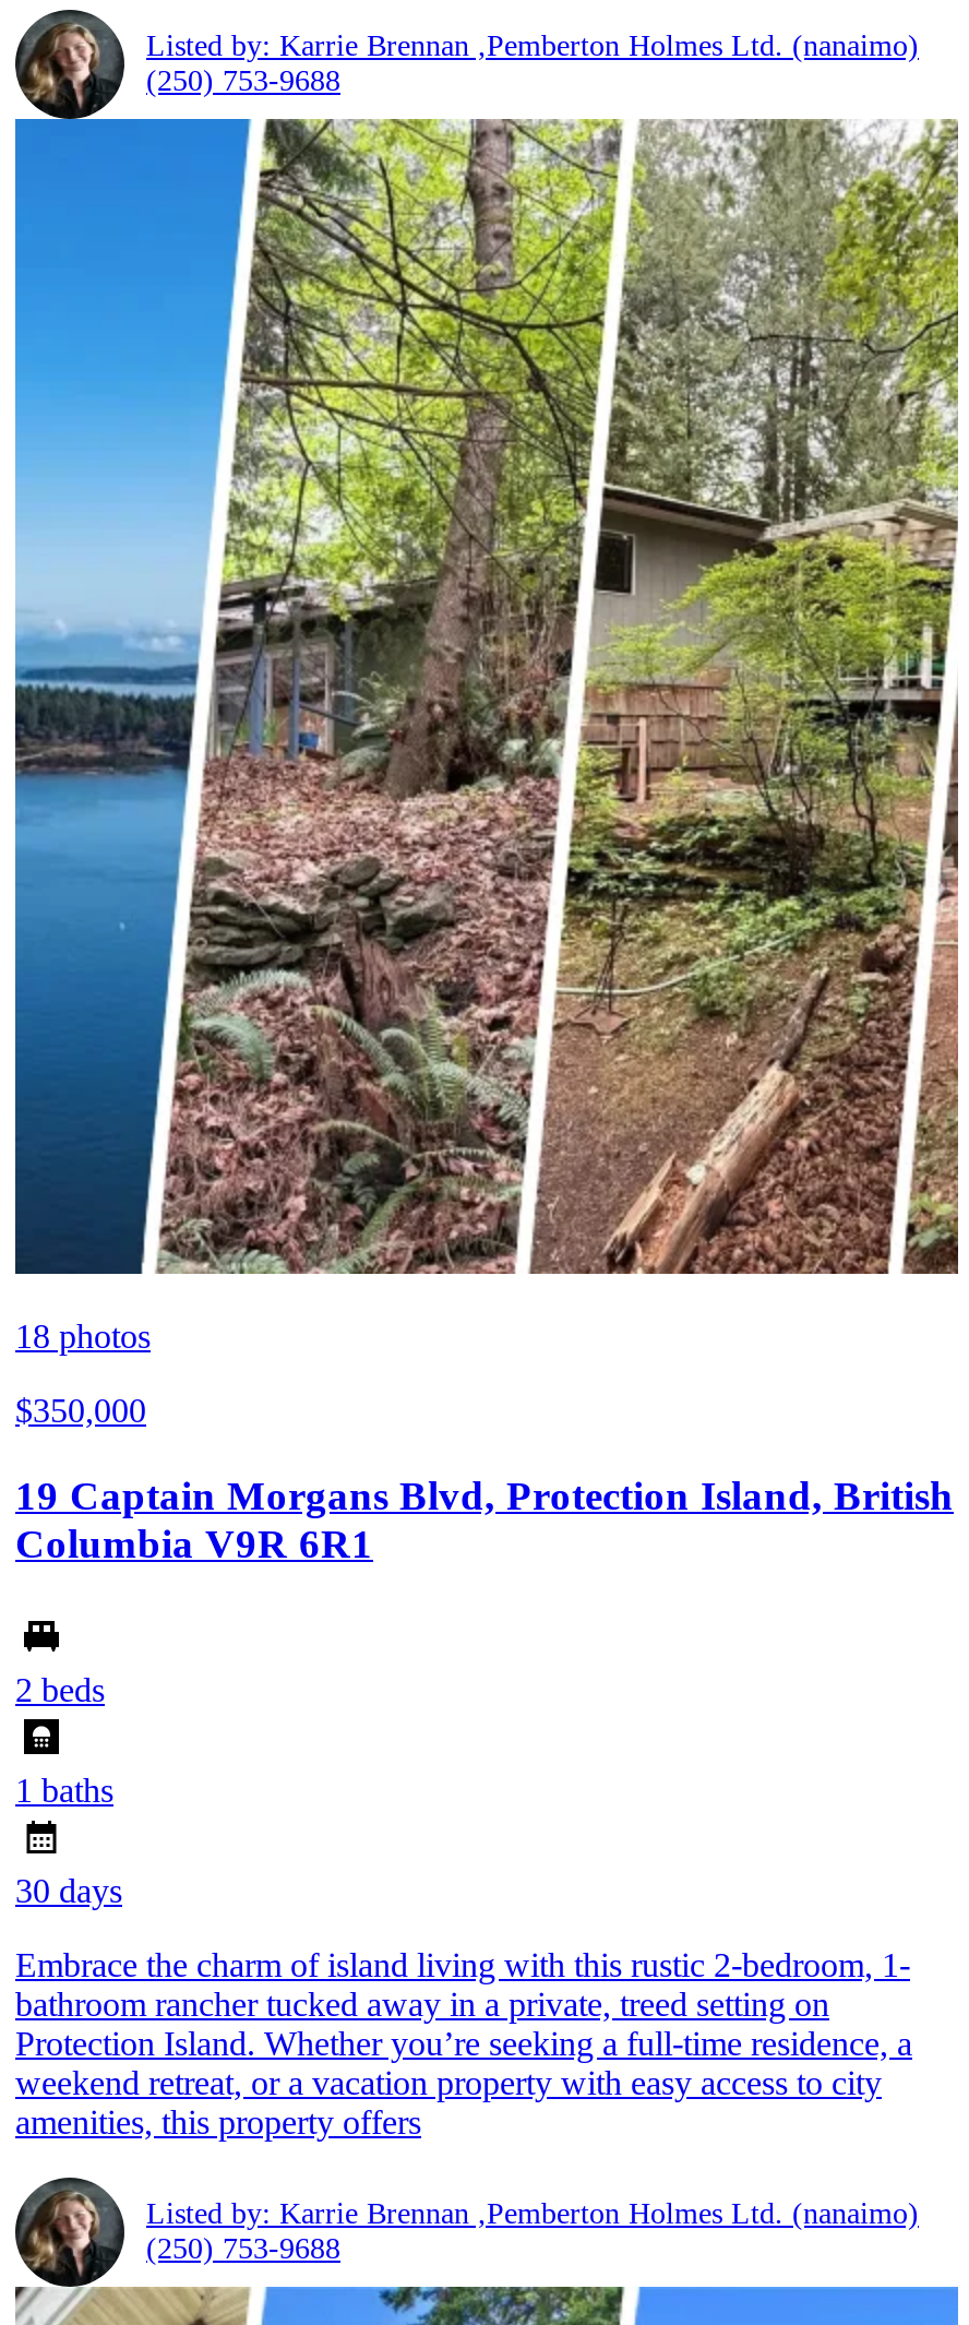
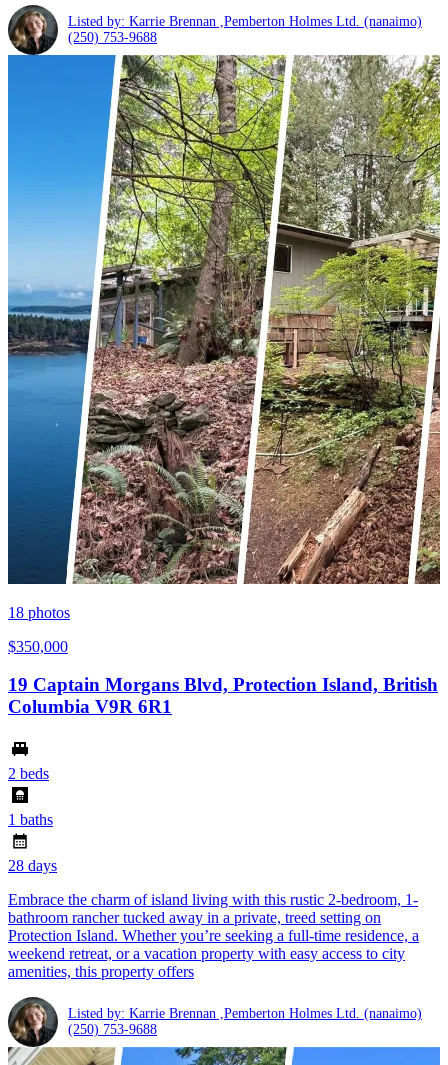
[15,1871,122,1908] 30 days -> [8,857,57,874] 28 days

